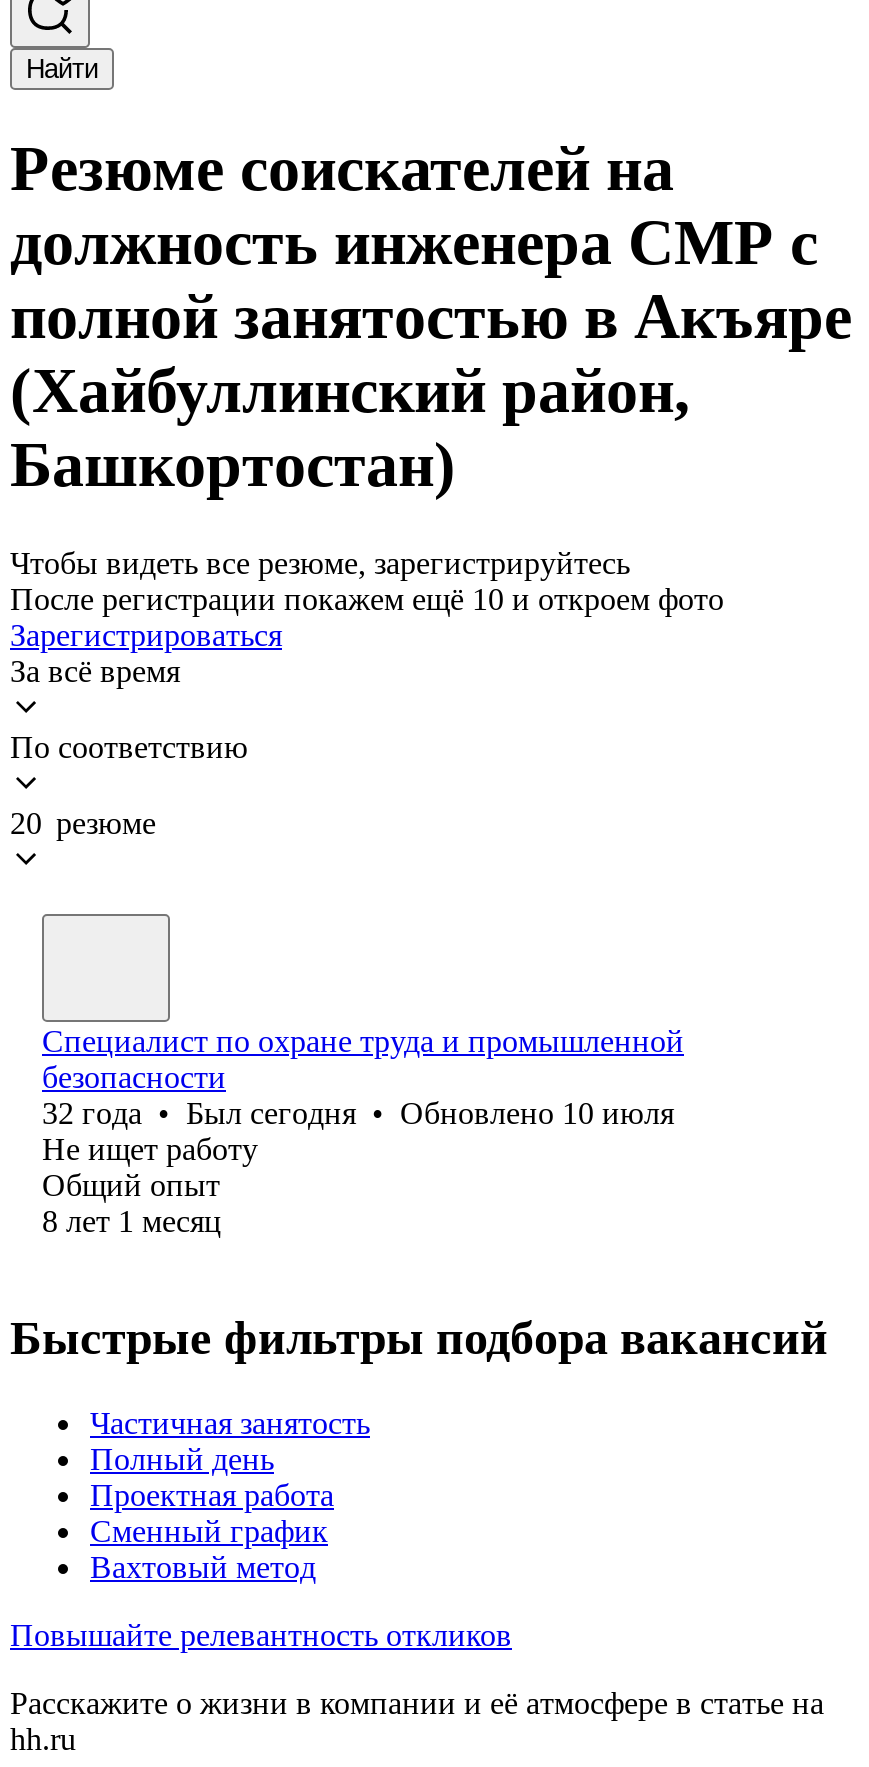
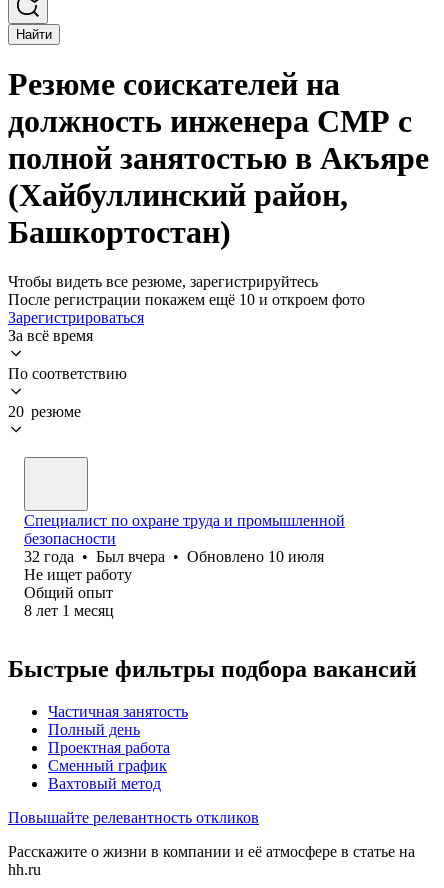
[42,1096,674,1130] 32 года • Был сегодня • Обновлено 10 июля -> [24,548,324,565] 32 года • Был вчера • Обновлено 10 июля

